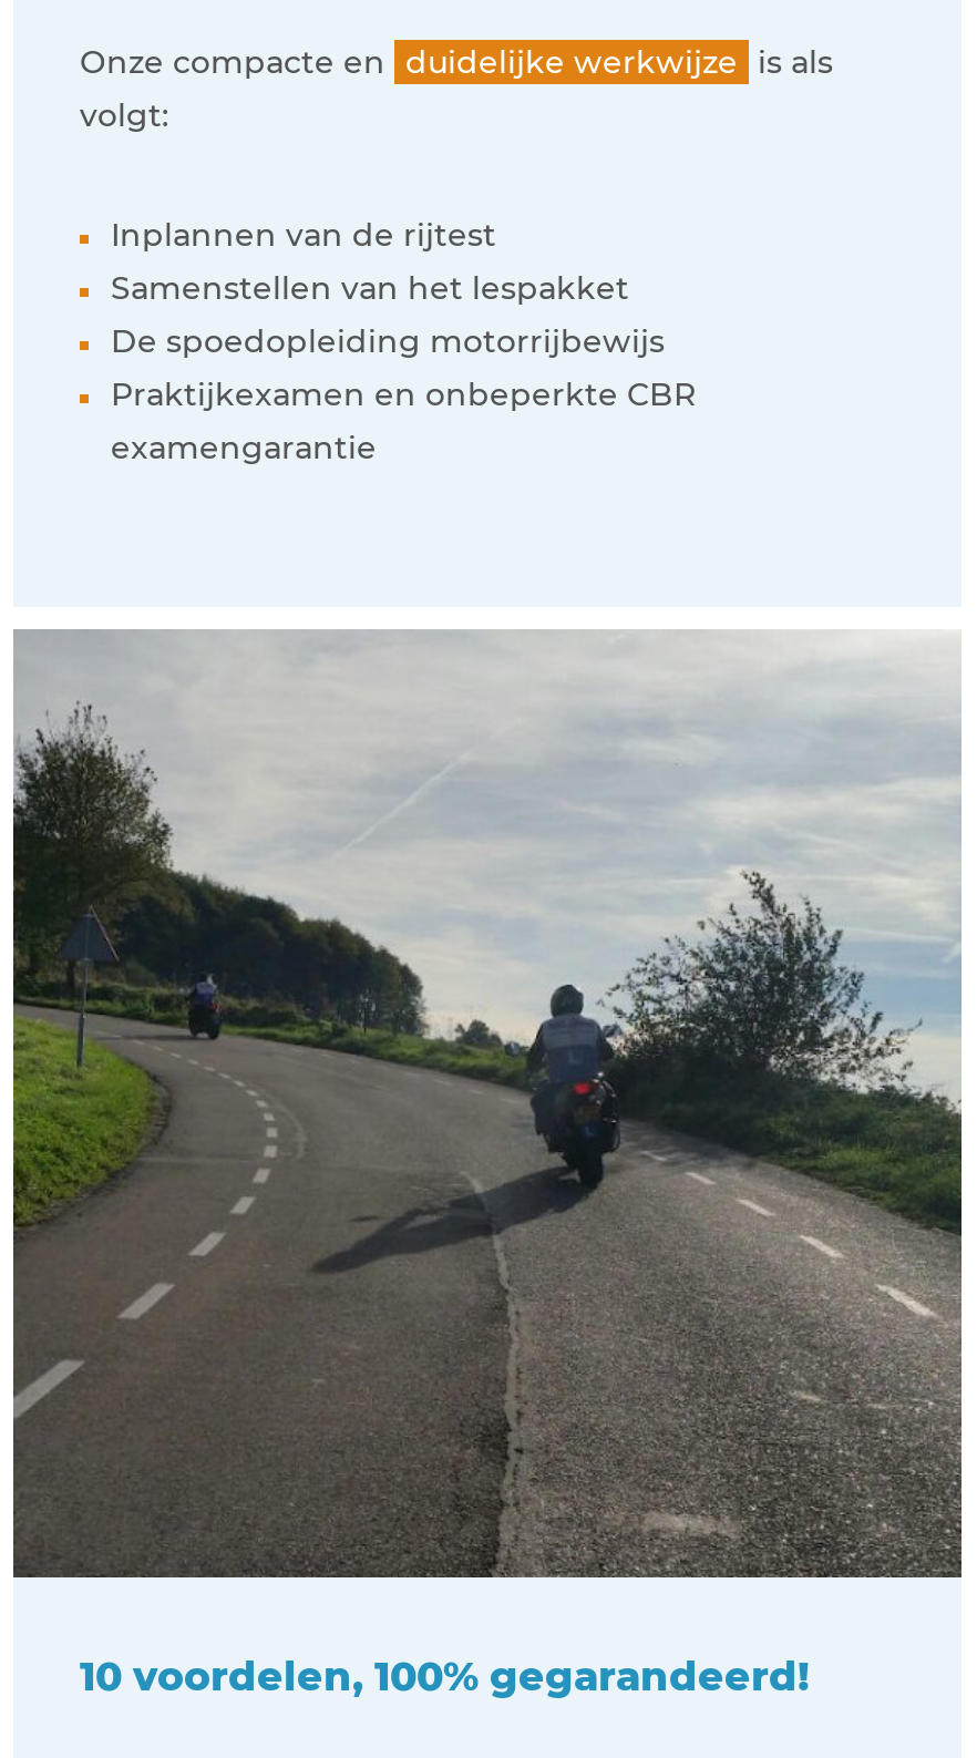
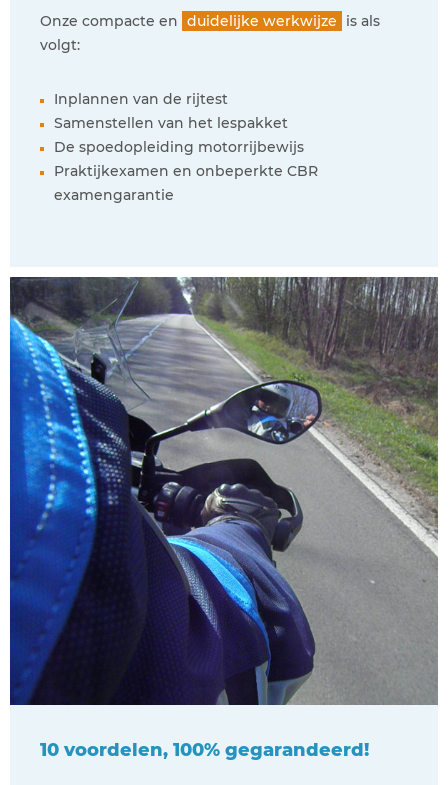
[11,629,964,1580] [image] -> [9,276,439,705] [image]

